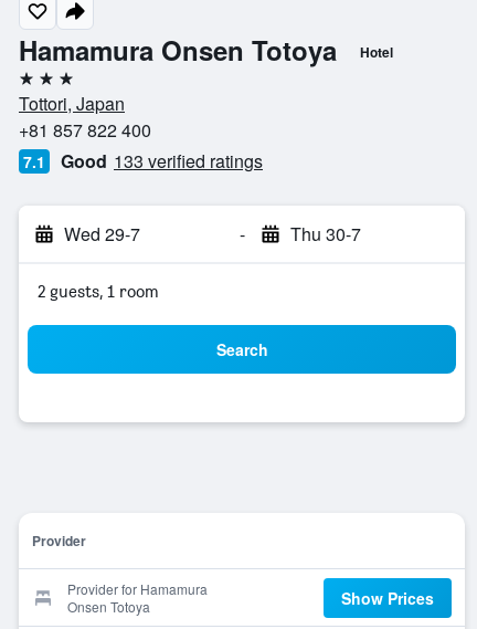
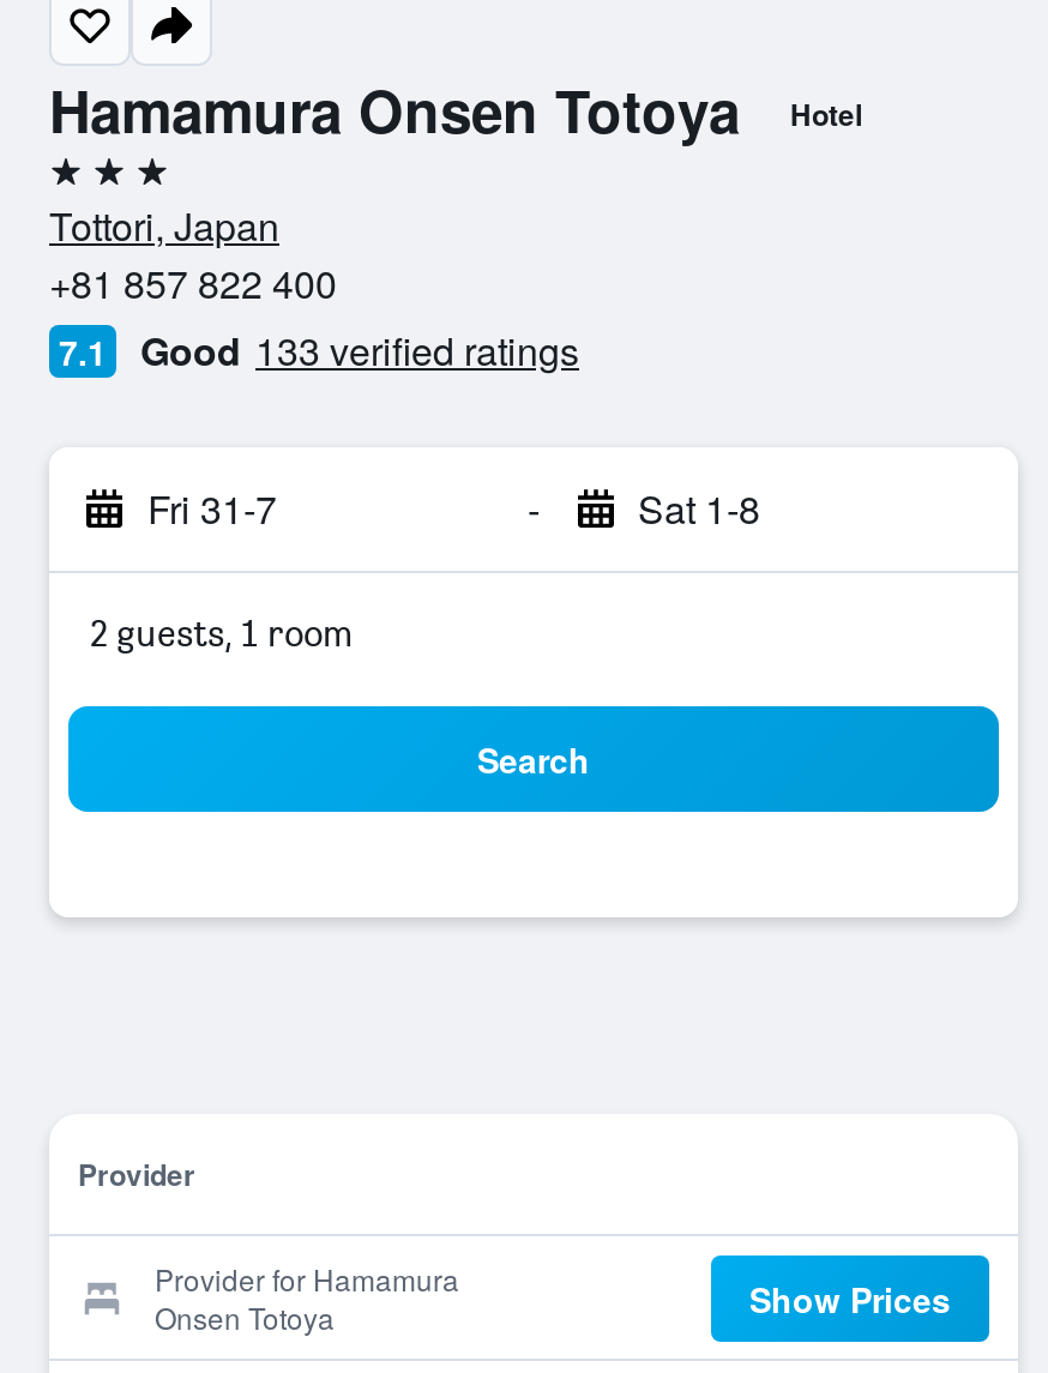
[64,221,140,247] Wed 29-7 -> [147,481,277,536] Fri 31-7
[290,221,361,247] Thu 30-7 -> [638,481,760,536] Sat 1-8

